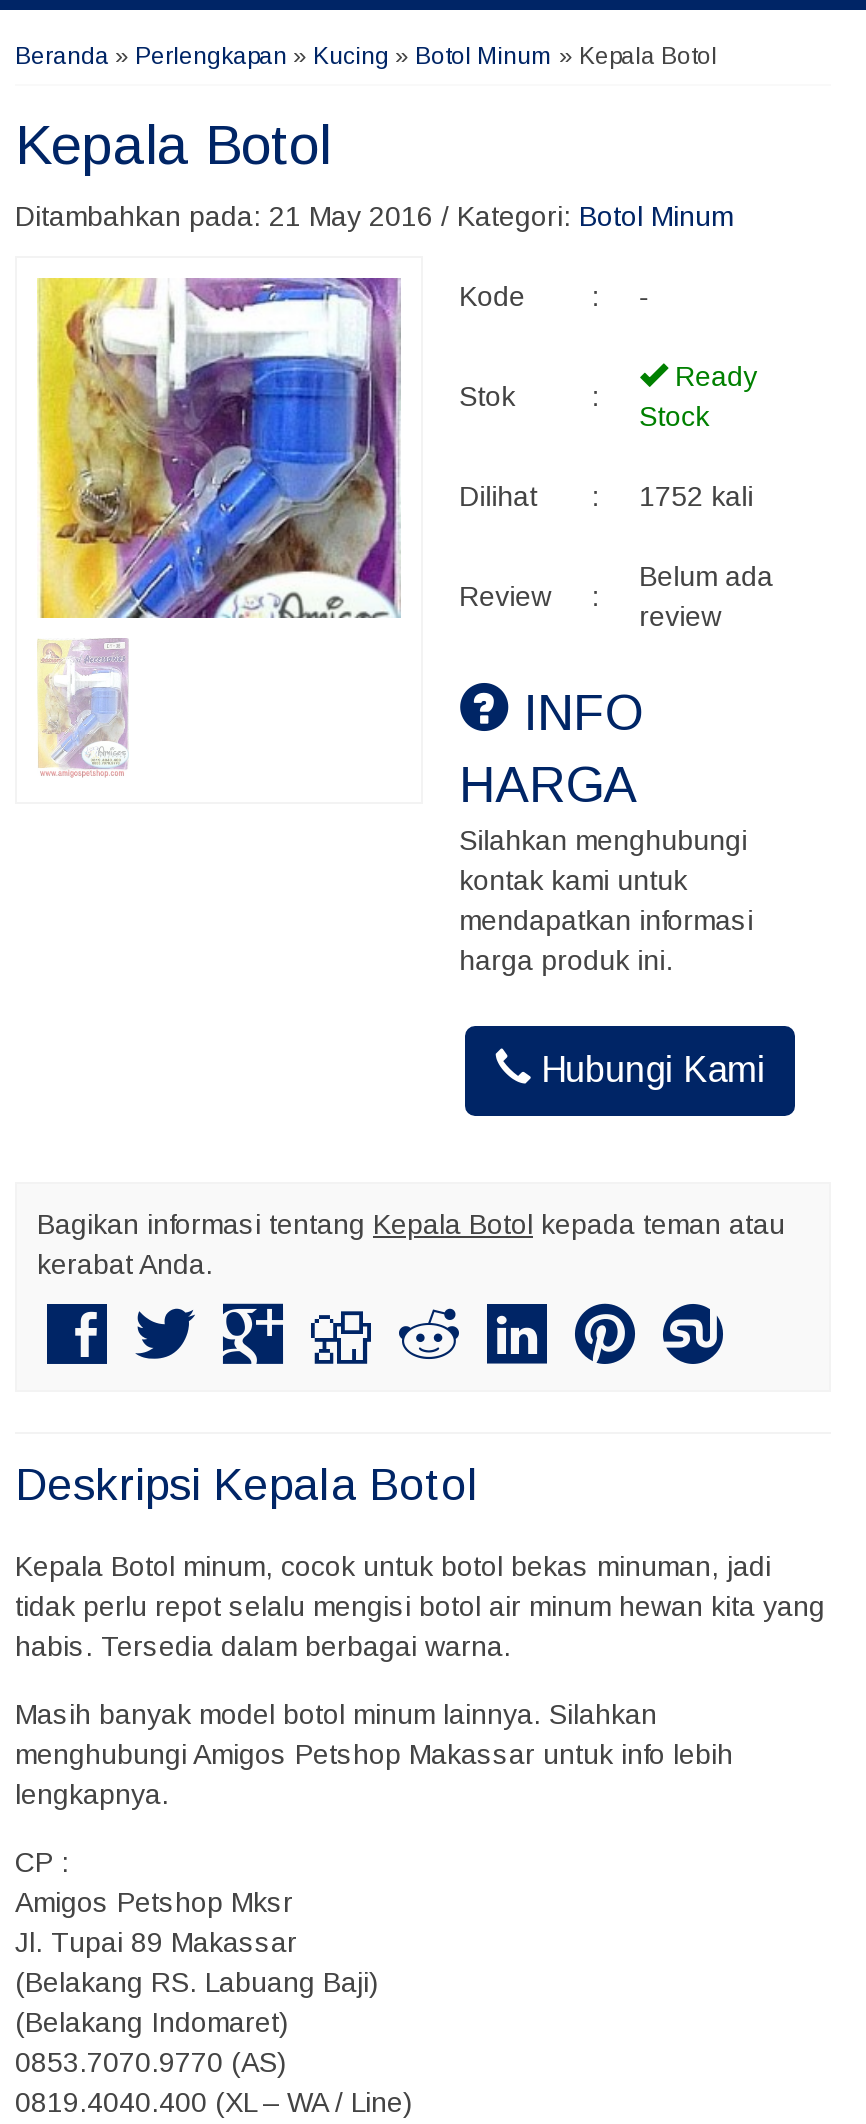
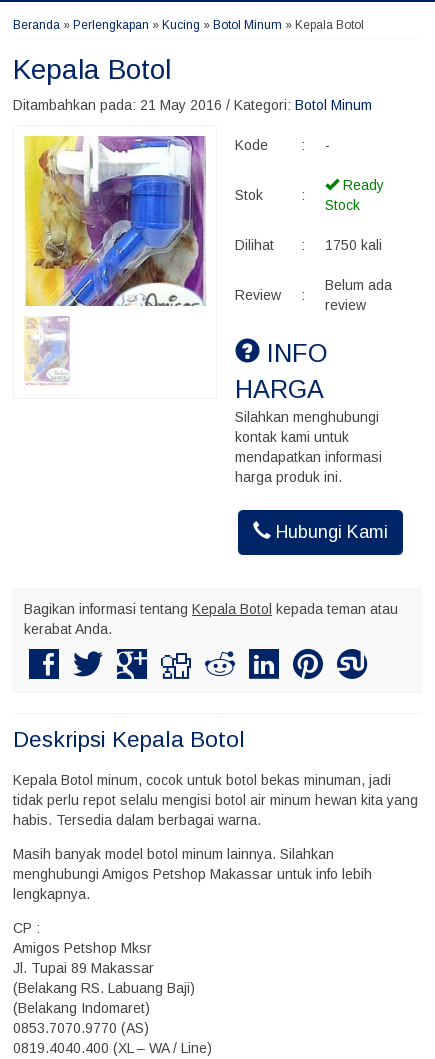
[639,480,753,512] 1752 kali -> [325,237,382,253] 1750 kali

